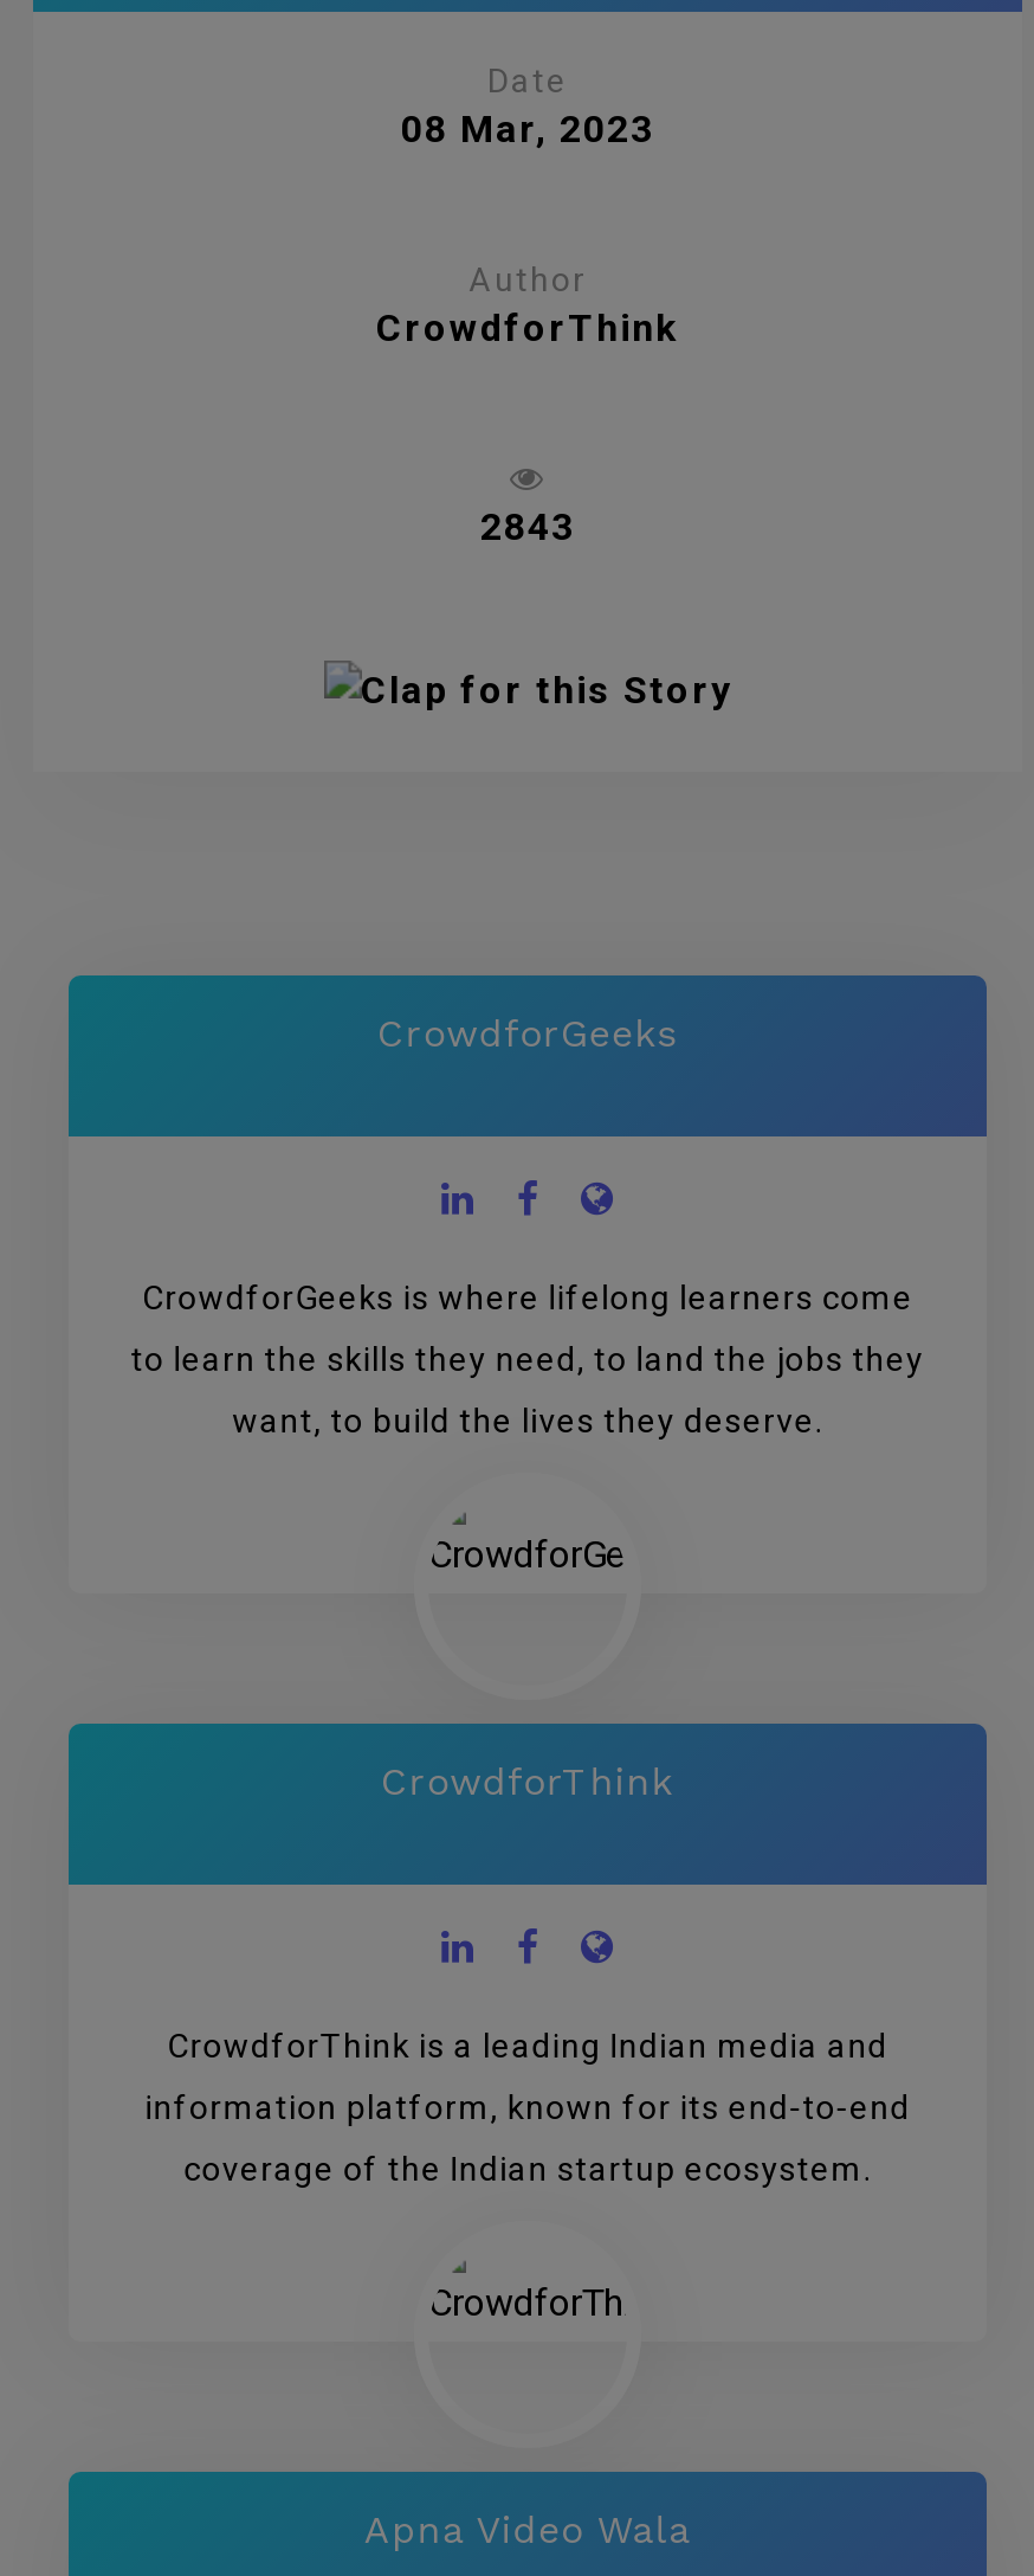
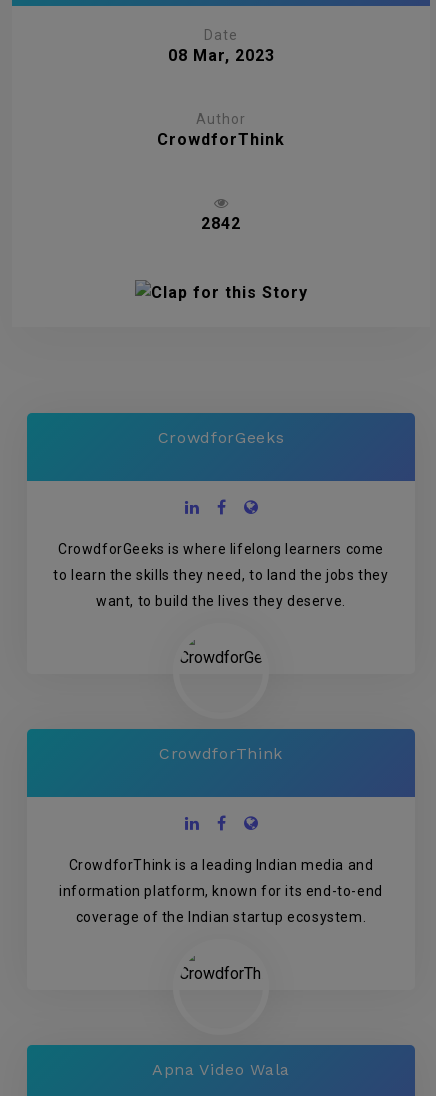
[480,505,575,550] 2843 -> [201,214,241,233] 2842

